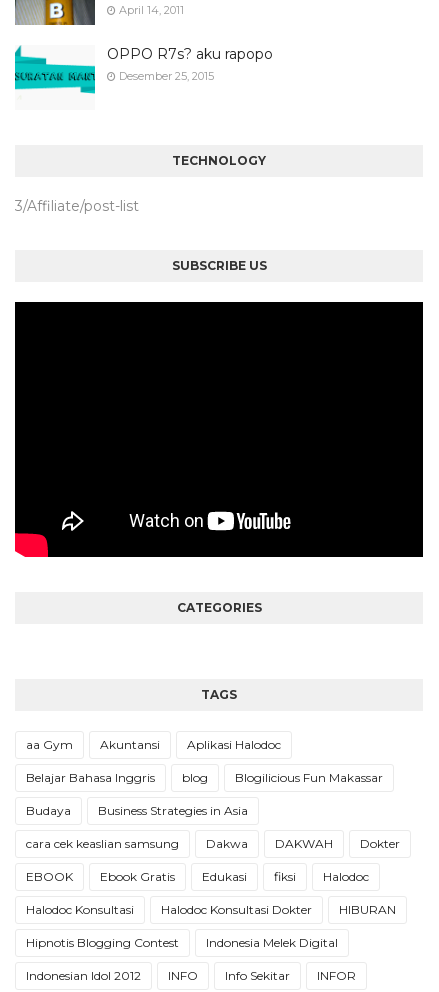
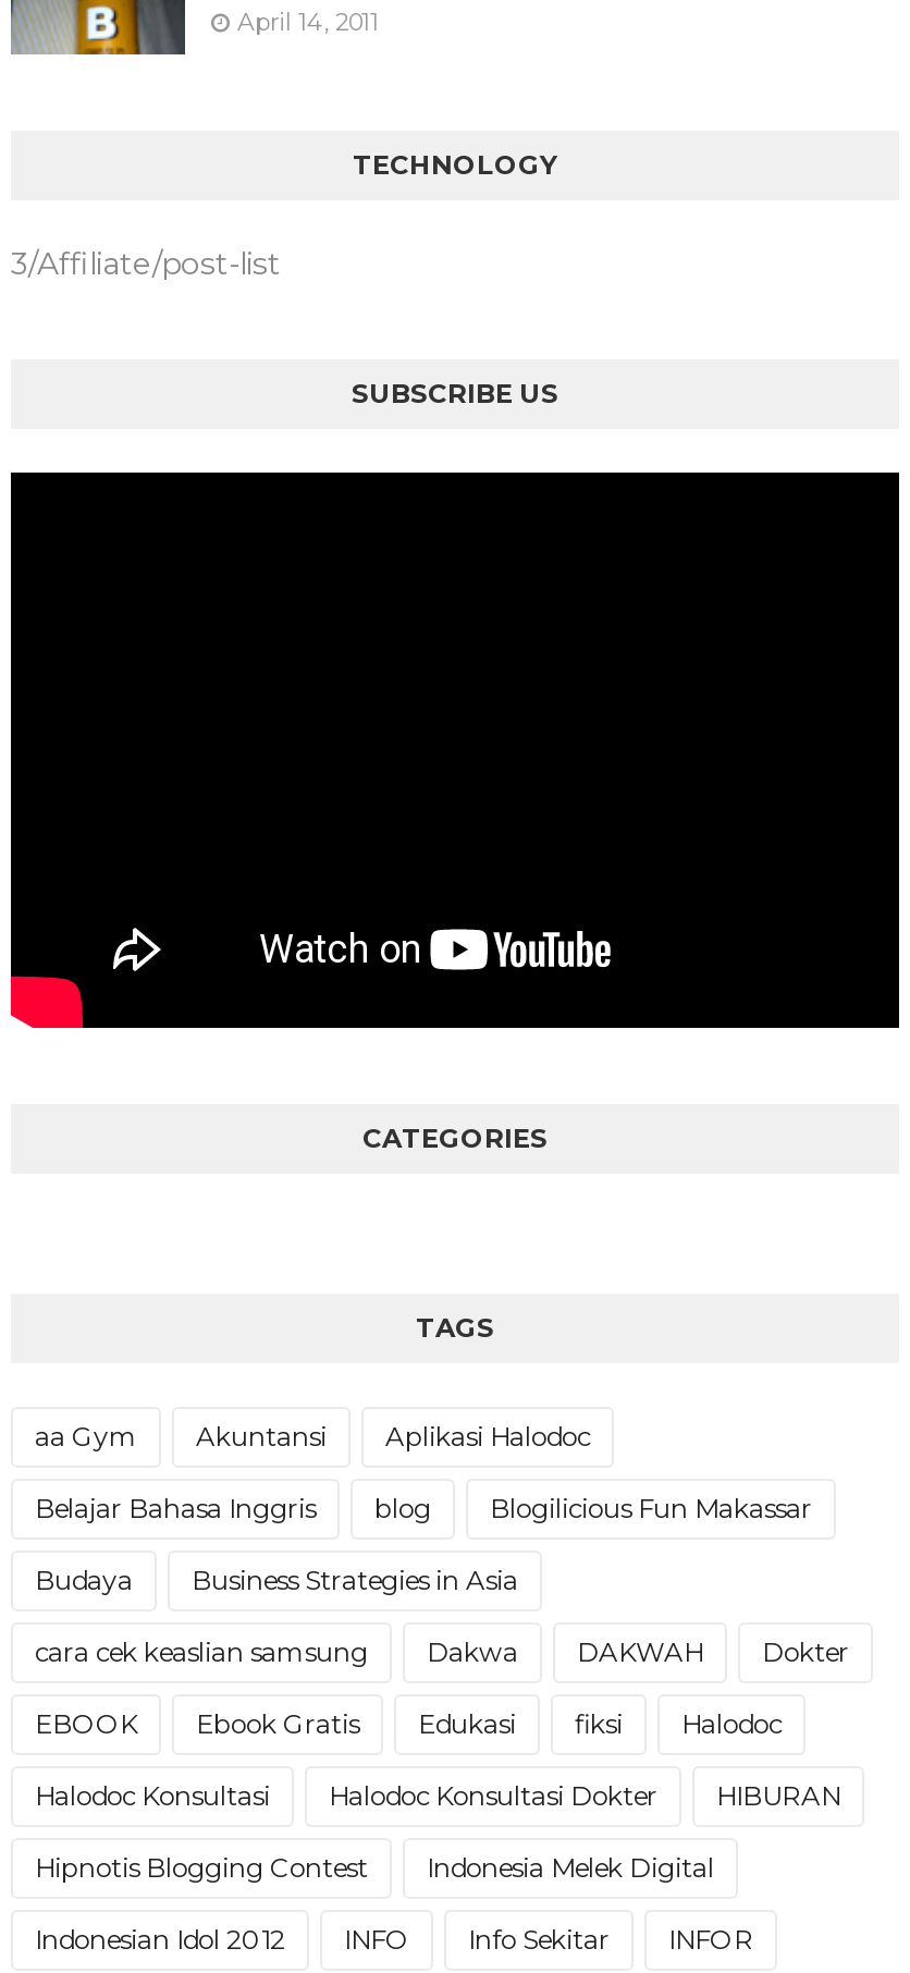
[14,45,273,95] [image] | OPPO R7s? aku rapopo | Desember 25, 2015 -> none

